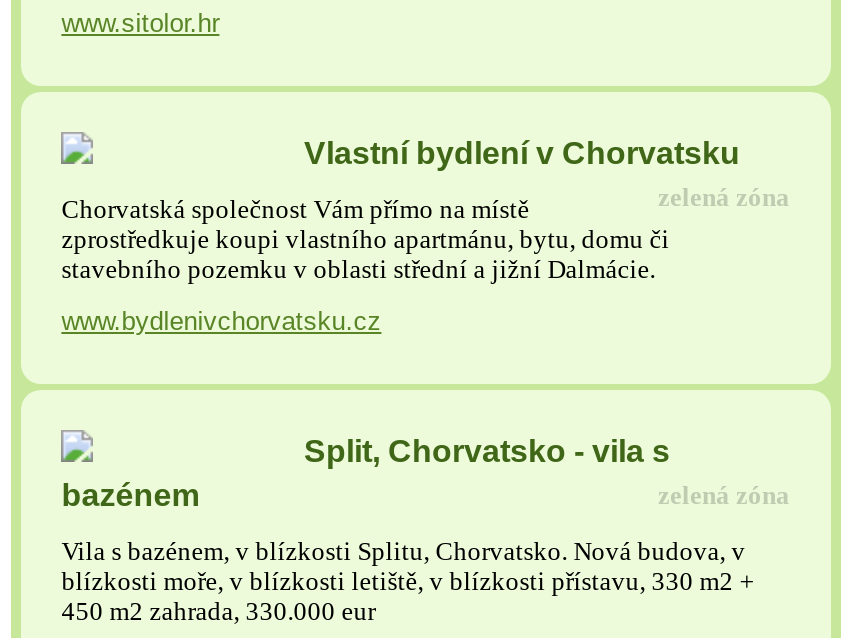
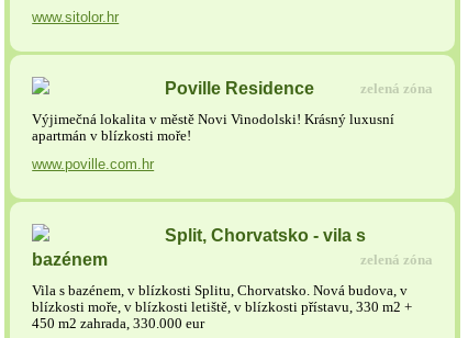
[304,136,740,170] Vlastní bydlení v Chorvatsku -> [165,79,315,98] Poville Residence
[61,196,669,284] Chorvatská společnost Vám přímo na místě | zprostředkuje koupi vlastního apartmánu, bytu, domu či | stavebního pozemku v oblasti střední a jižní Dalmácie. -> [32,112,395,144] Výjimečná lokalita v městě Novi Vinodolski! Krásný luxusní | apartmán v blízkosti moře!
[61,306,381,336] www.bydlenivchorvatsku.cz -> [32,156,154,172] www.poville.com.hr

